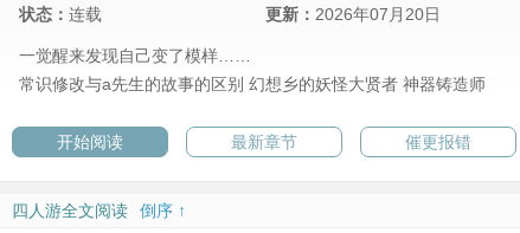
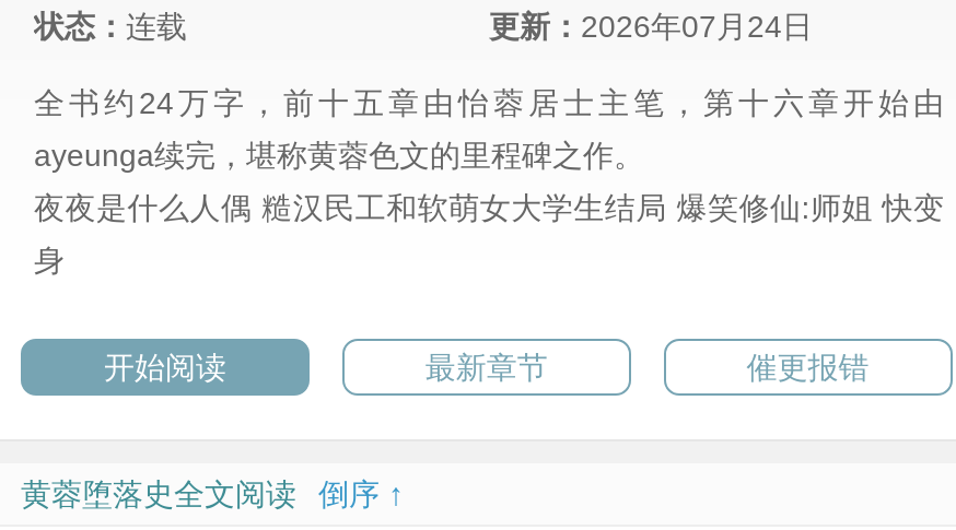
[19,5,486,94] 更新：2026年07月20日 | 一觉醒来发现自己变了模样…… | 常识修改与a先生的故事的区别 幻想乡的妖怪大贤者 神器铸造师 -> [34,10,944,279] 更新：2026年07月24日 | 全书约24万字，前十五章由怡蓉居士主笔，第十六章开始由 | ayeunga续完，堪称黄蓉色文的里程碑之作。 | 夜夜是什么人偶 糙汉民工和软萌女大学生结局 爆笑修仙:师姐 快变 | 身
[12,202,128,221] 四人游全文阅读 -> [21,478,296,513] 黄蓉堕落史全文阅读

